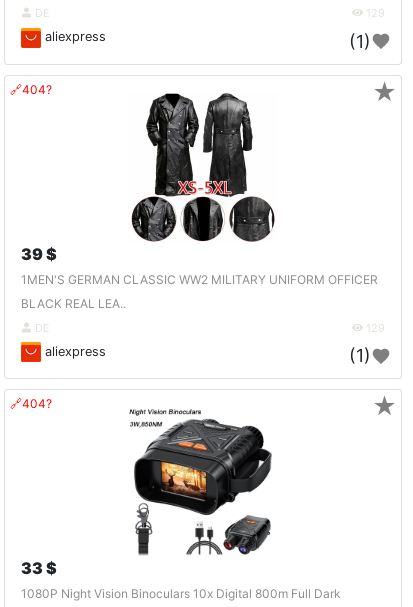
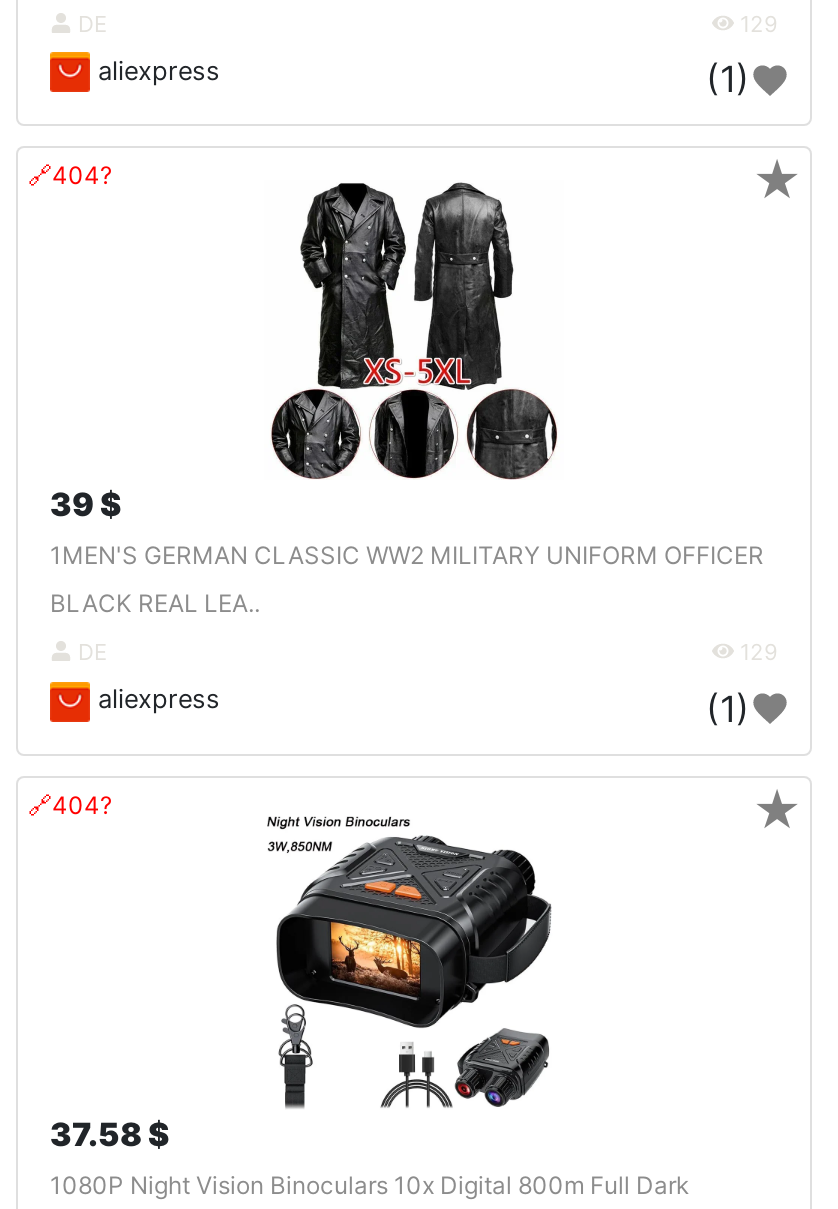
[21,558,57,578] 33 $ -> [50,1113,170,1153] 37.58 $

